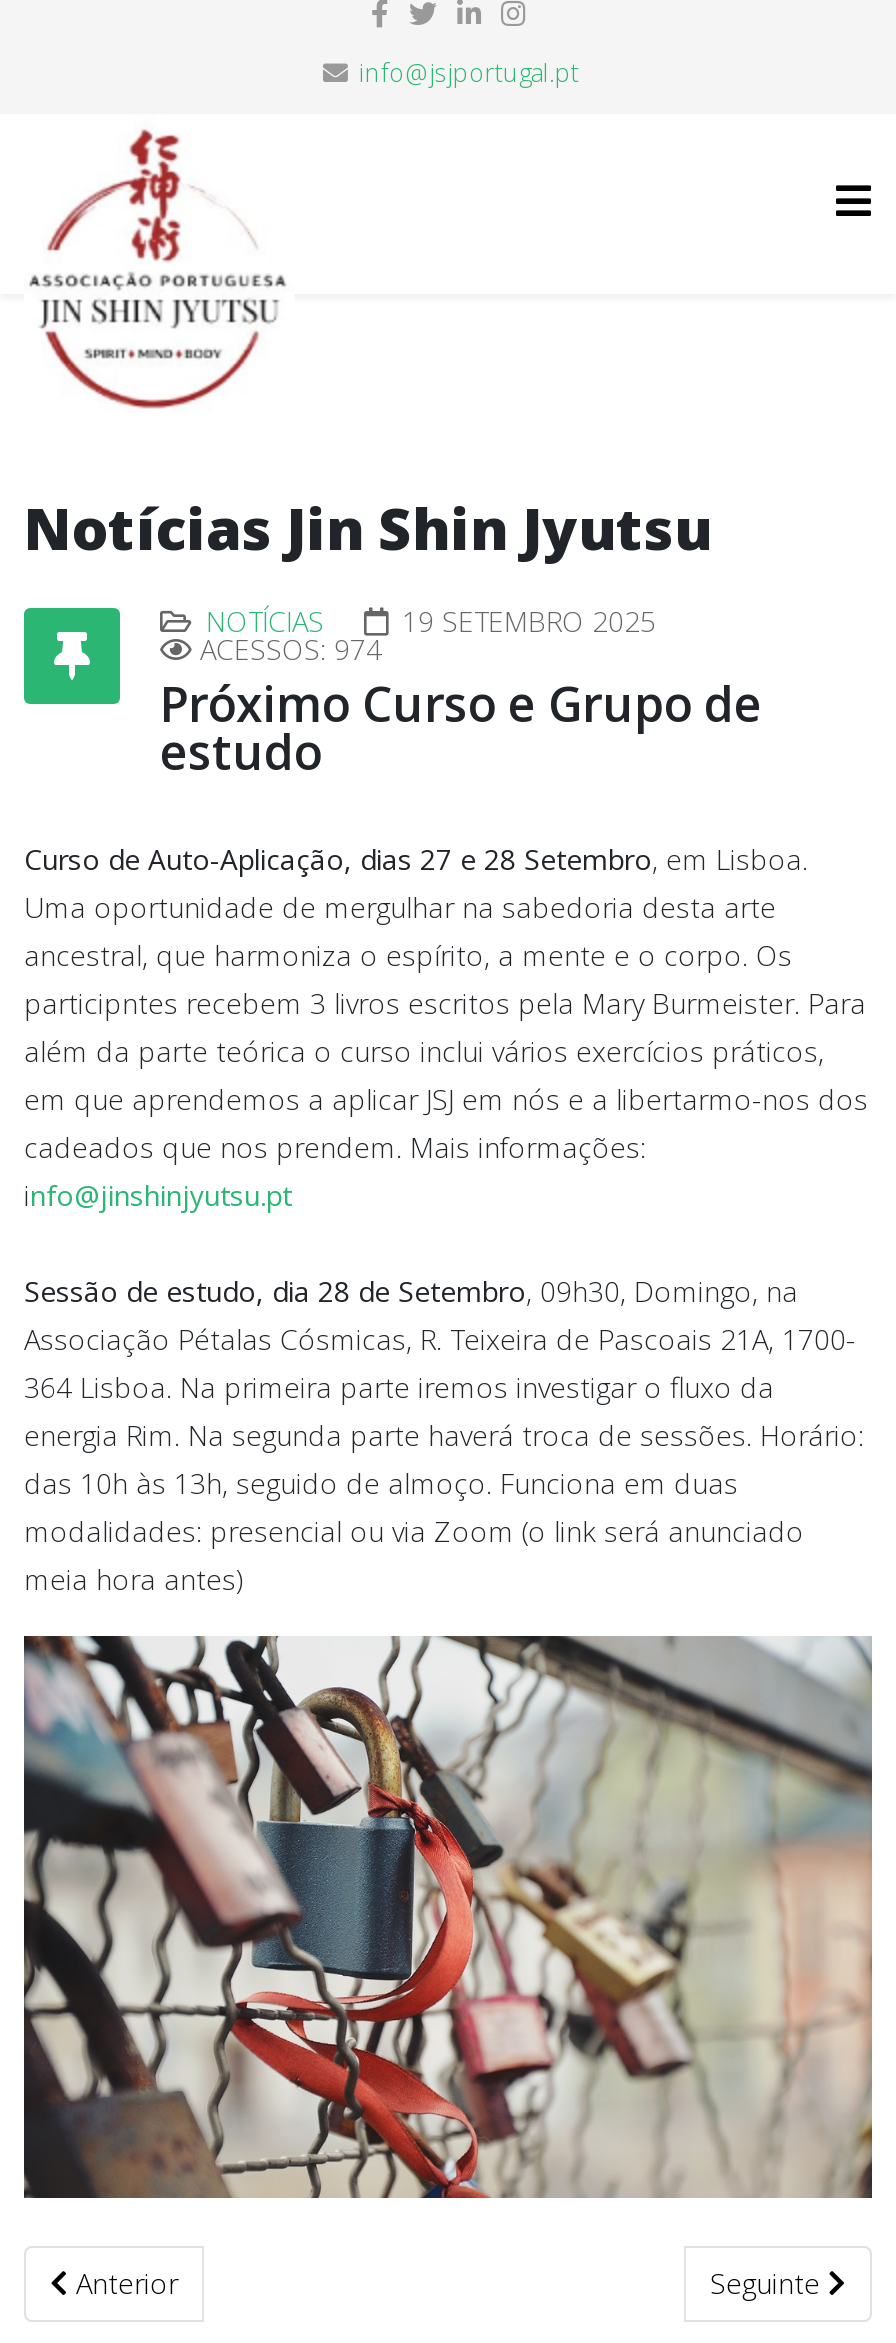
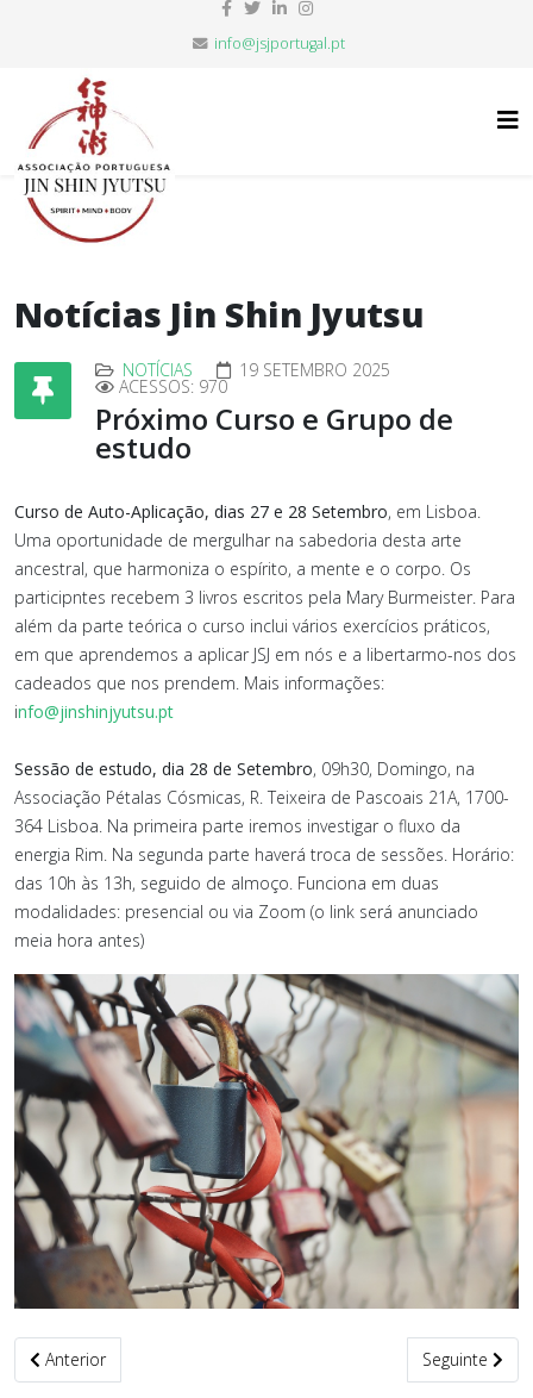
[200,630,382,668] ACESSOS: 974 -> [119,375,227,398] ACESSOS: 970

